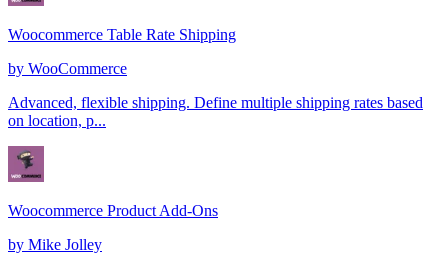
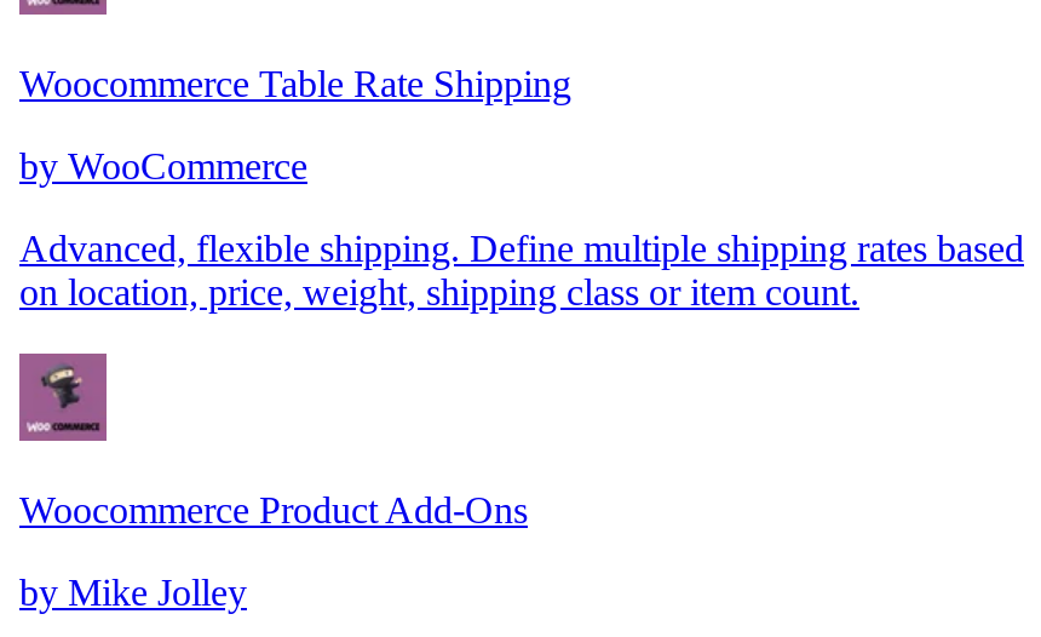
[8,112,106,129] on location, p... -> [19,271,859,312] on location, price, weight, shipping class or item count.

